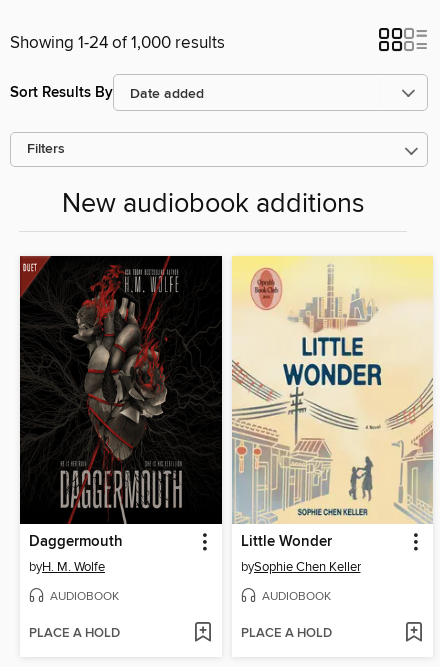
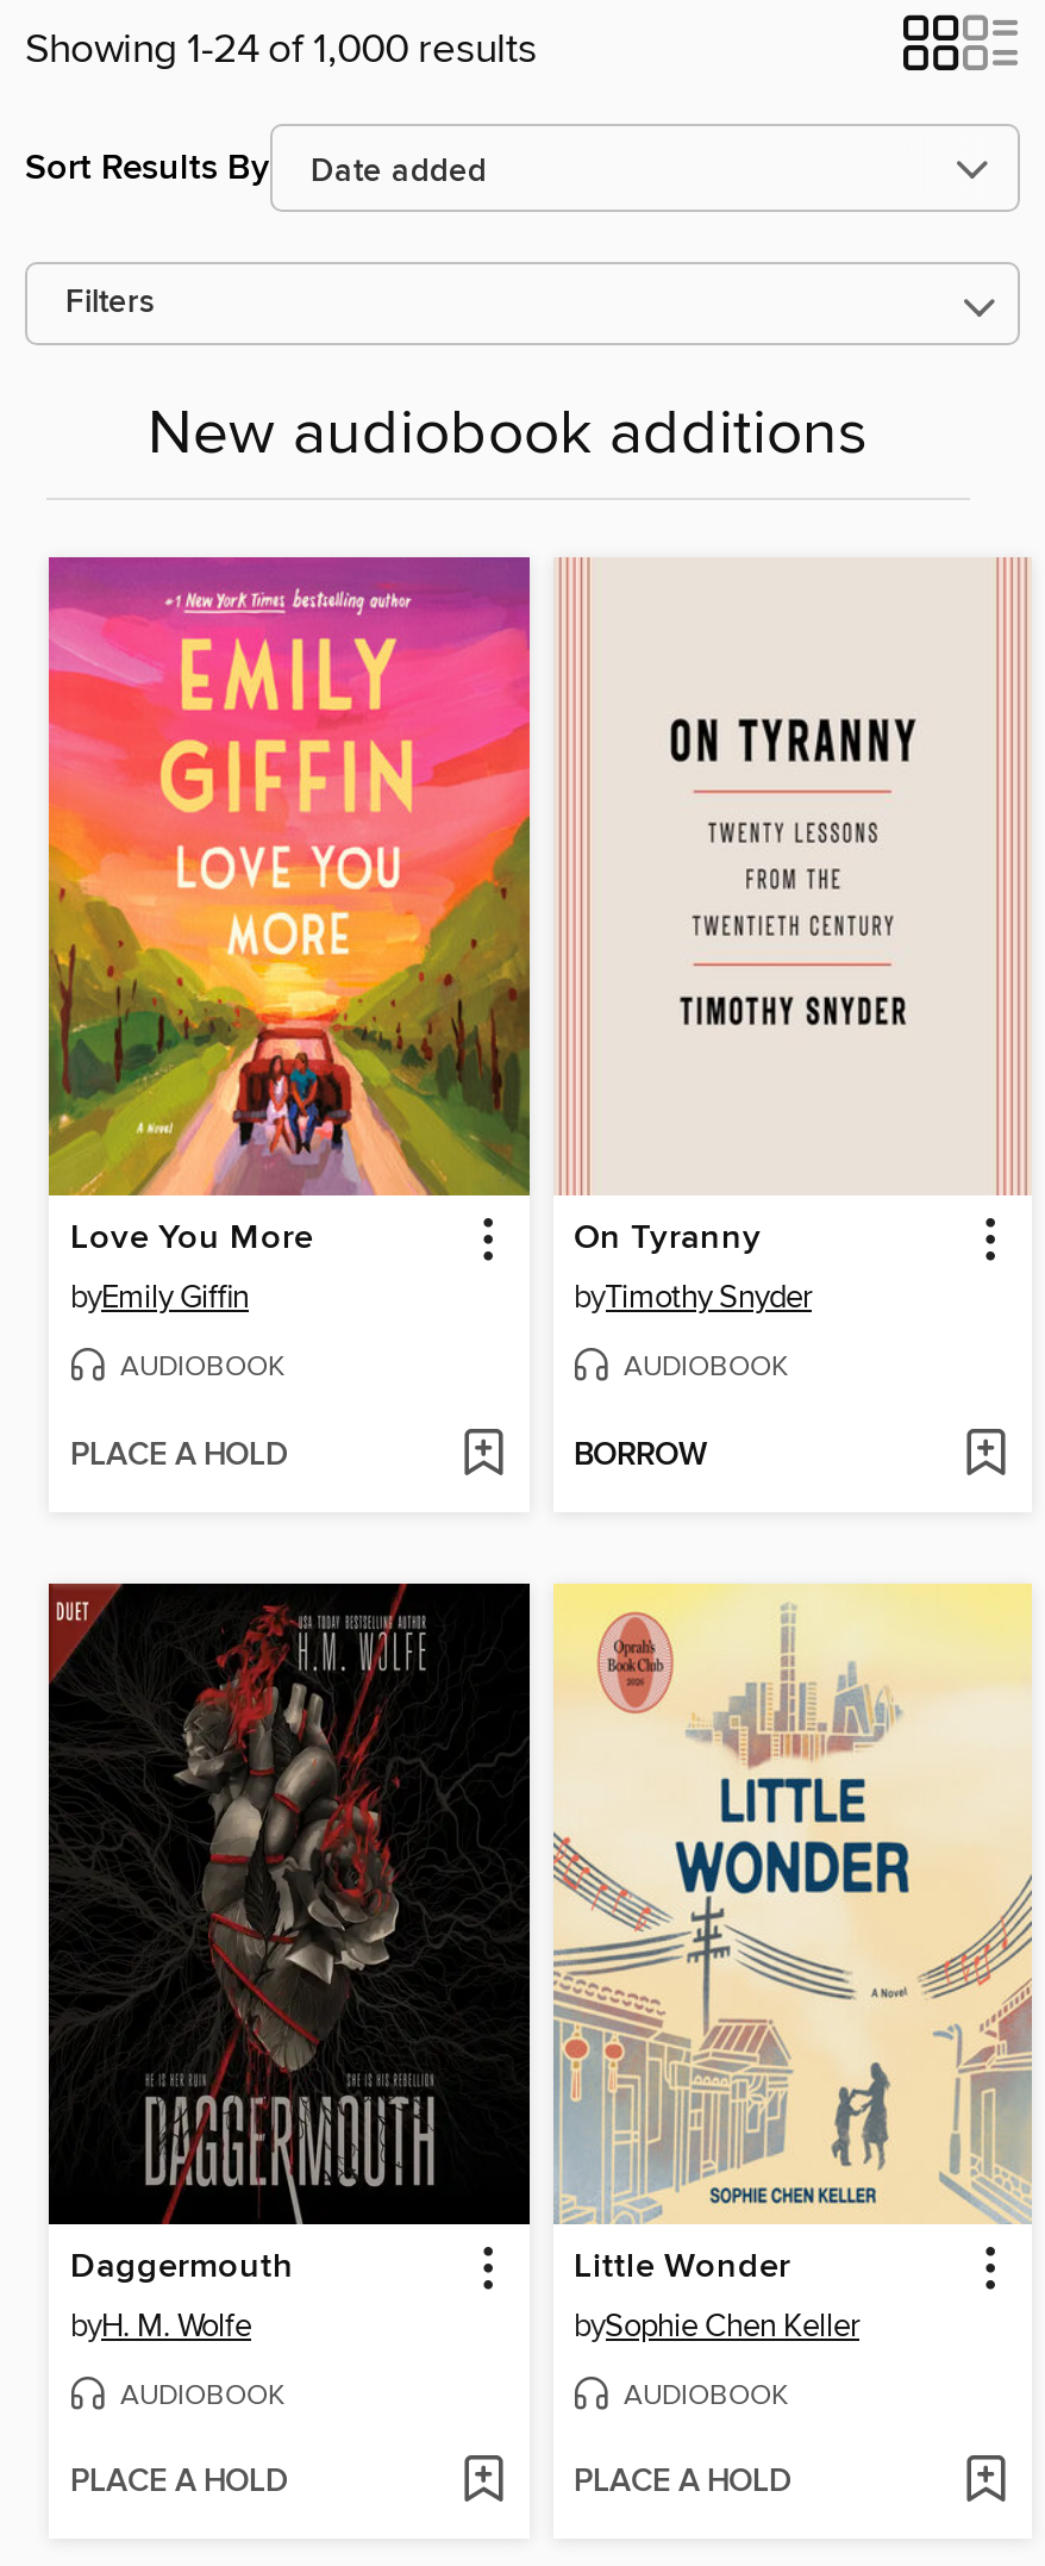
none -> [46,555,532,1476] [image] | Love You More | byEmily Giffin | AUDIOBOOK | PLACE A HOLD
none -> [556,557,1030,1476] [image] | On Tyranny | byTimothy Snyder | AUDIOBOOK | BORROW

